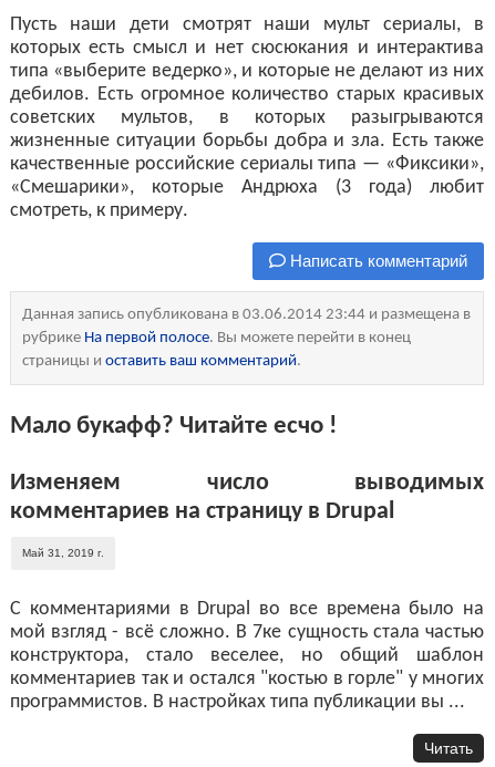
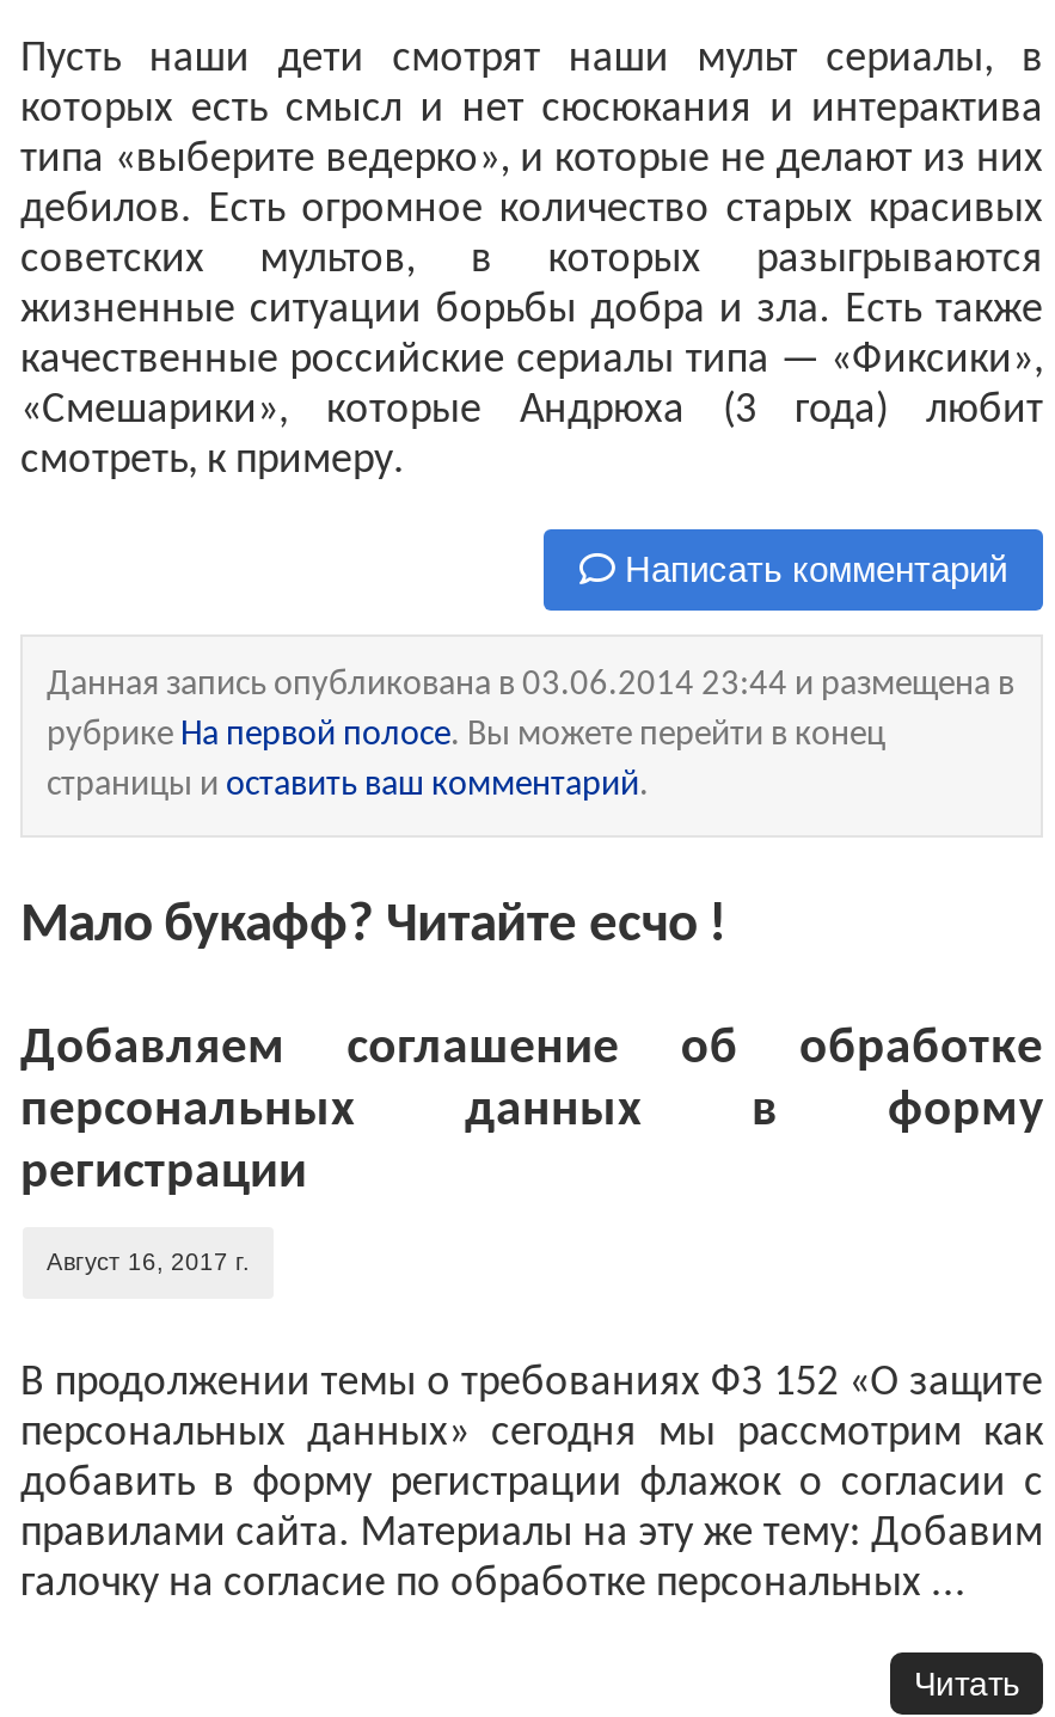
[10,471,484,523] Изменяем число выводимых | комментариев на страницу в Drupal -> [20,1024,1043,1198] Добавляем соглашение об обработке | персональных данных в форму | регистрации
[22,547,104,559] Май 31, 2019 г. -> [47,1248,250,1274] Август 16, 2017 г.
[10,599,484,713] С комментариями в Drupal во все времена было на | мой взгляд - всё сложно. В 7ке сущность стала частью | конструктора, стало веселее, но общий шаблон | комментариев так и остался "костью в горле" у многих | программистов. В настройках типа публикации вы ... -> [20,1360,1043,1607] В продолжении темы о требованиях ФЗ 152 «О защите | персональных данных» сегодня мы рассмотрим как | добавить в форму регистрации флажок о согласии с | правилами сайта. Материалы на эту же тему: Добавим | галочку на согласие по обработке персональных ...

